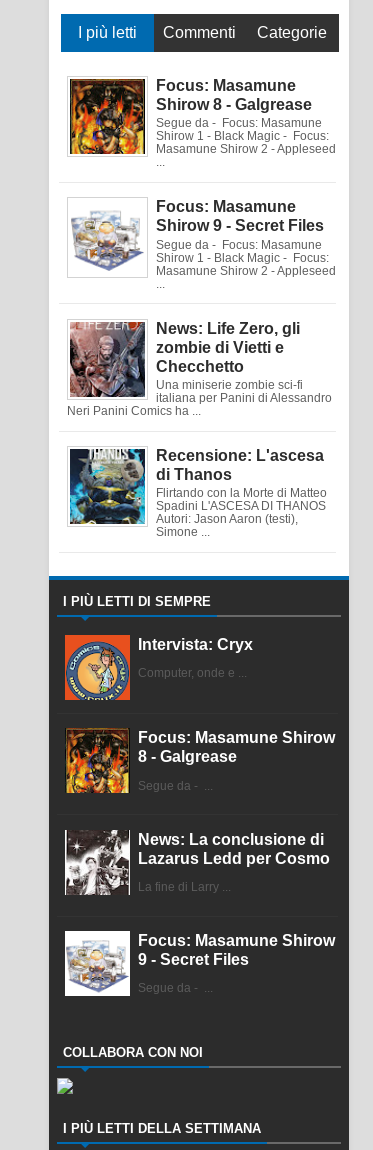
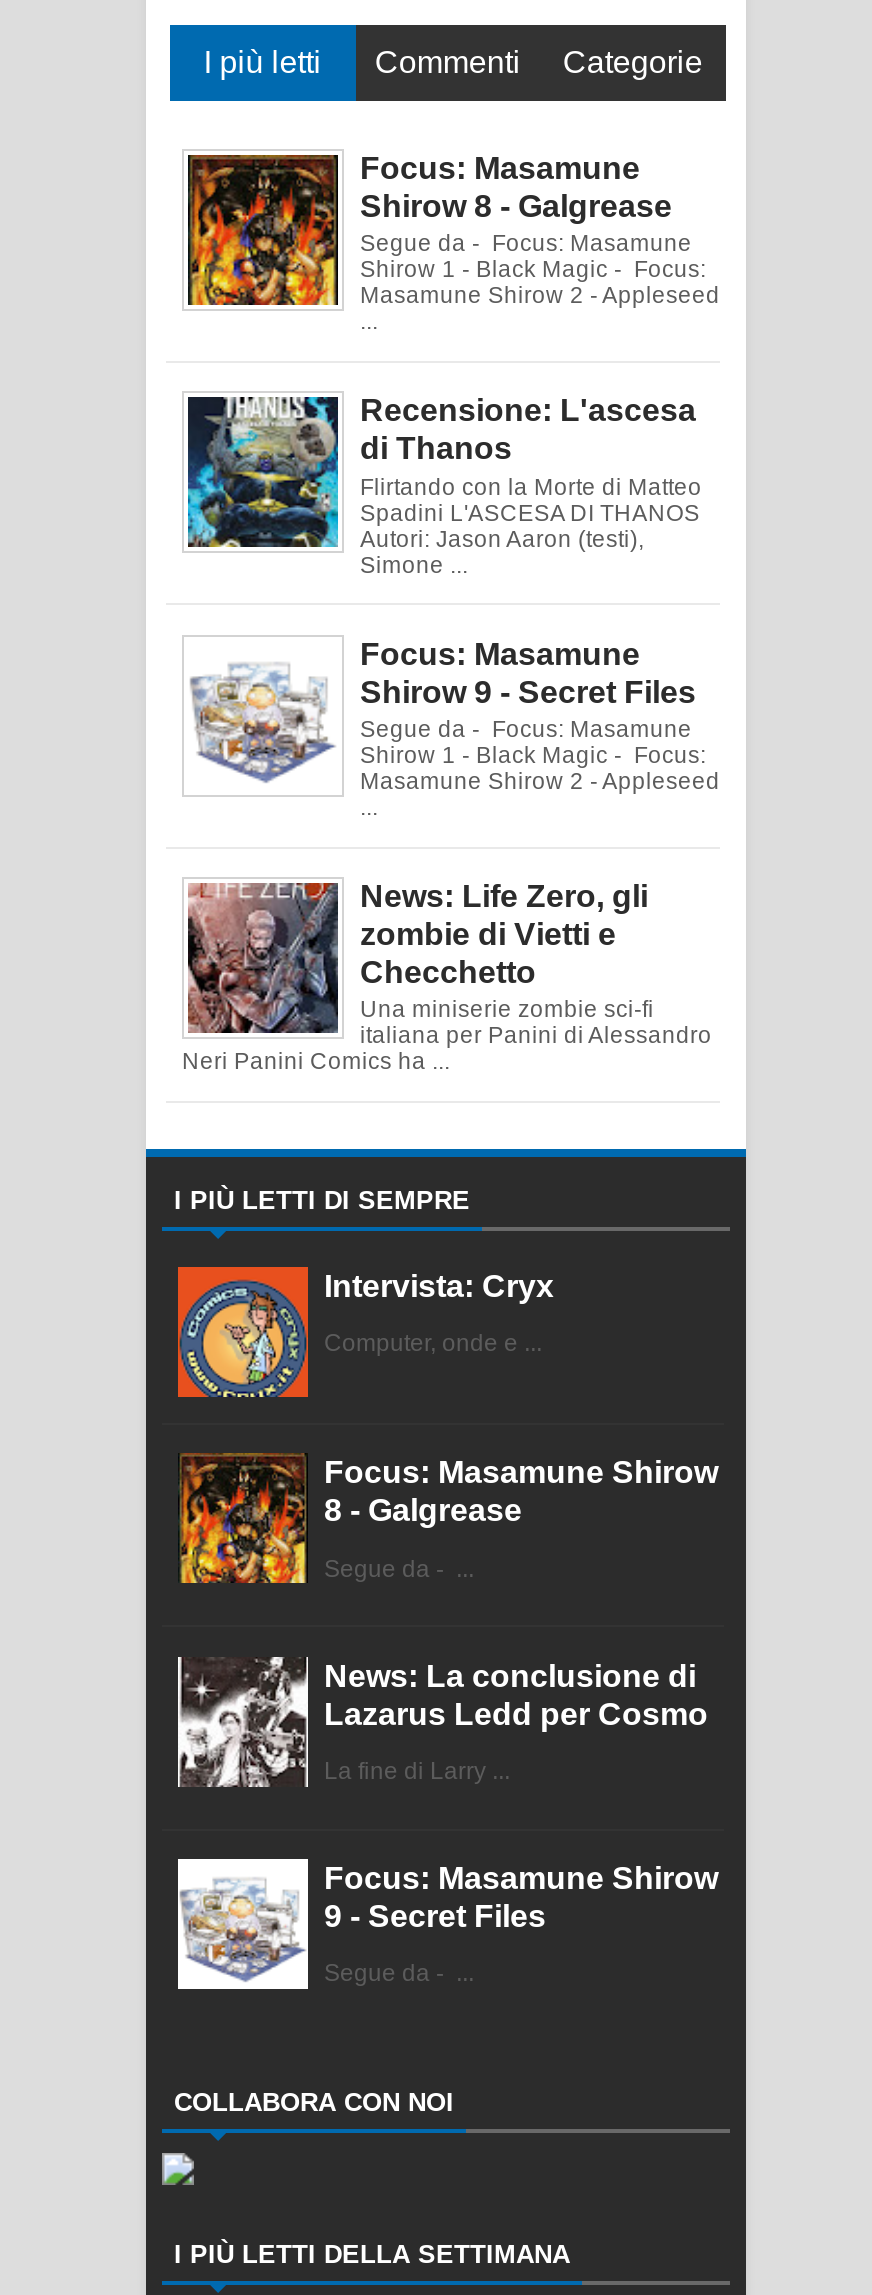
moved [67,198,336,417] -> [182,637,720,1074]: [image] | Focus: Masamune | Shirow 9 - Secret Files | ... | italiana per Panini di Alessandro | Neri Panini Comics ha ...
moved [69,447,327,538] -> [186,394,702,576]: [image] | Recensione: L'ascesa | di Thanos | Flirtando con la Morte di Matteo | Spadini L'ASCESA DI THANOS | Autori: Jason Aaron (testi), | Simone ...

